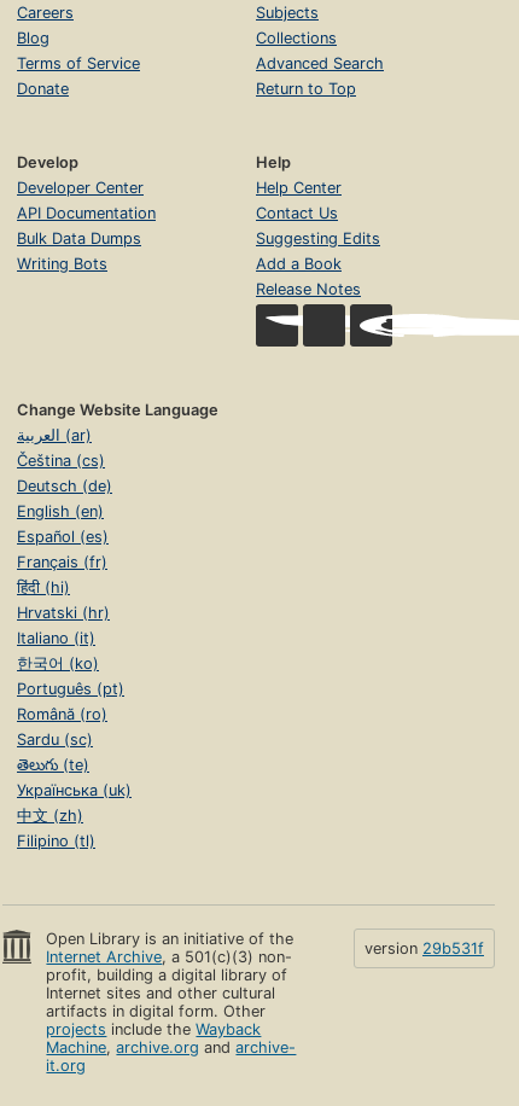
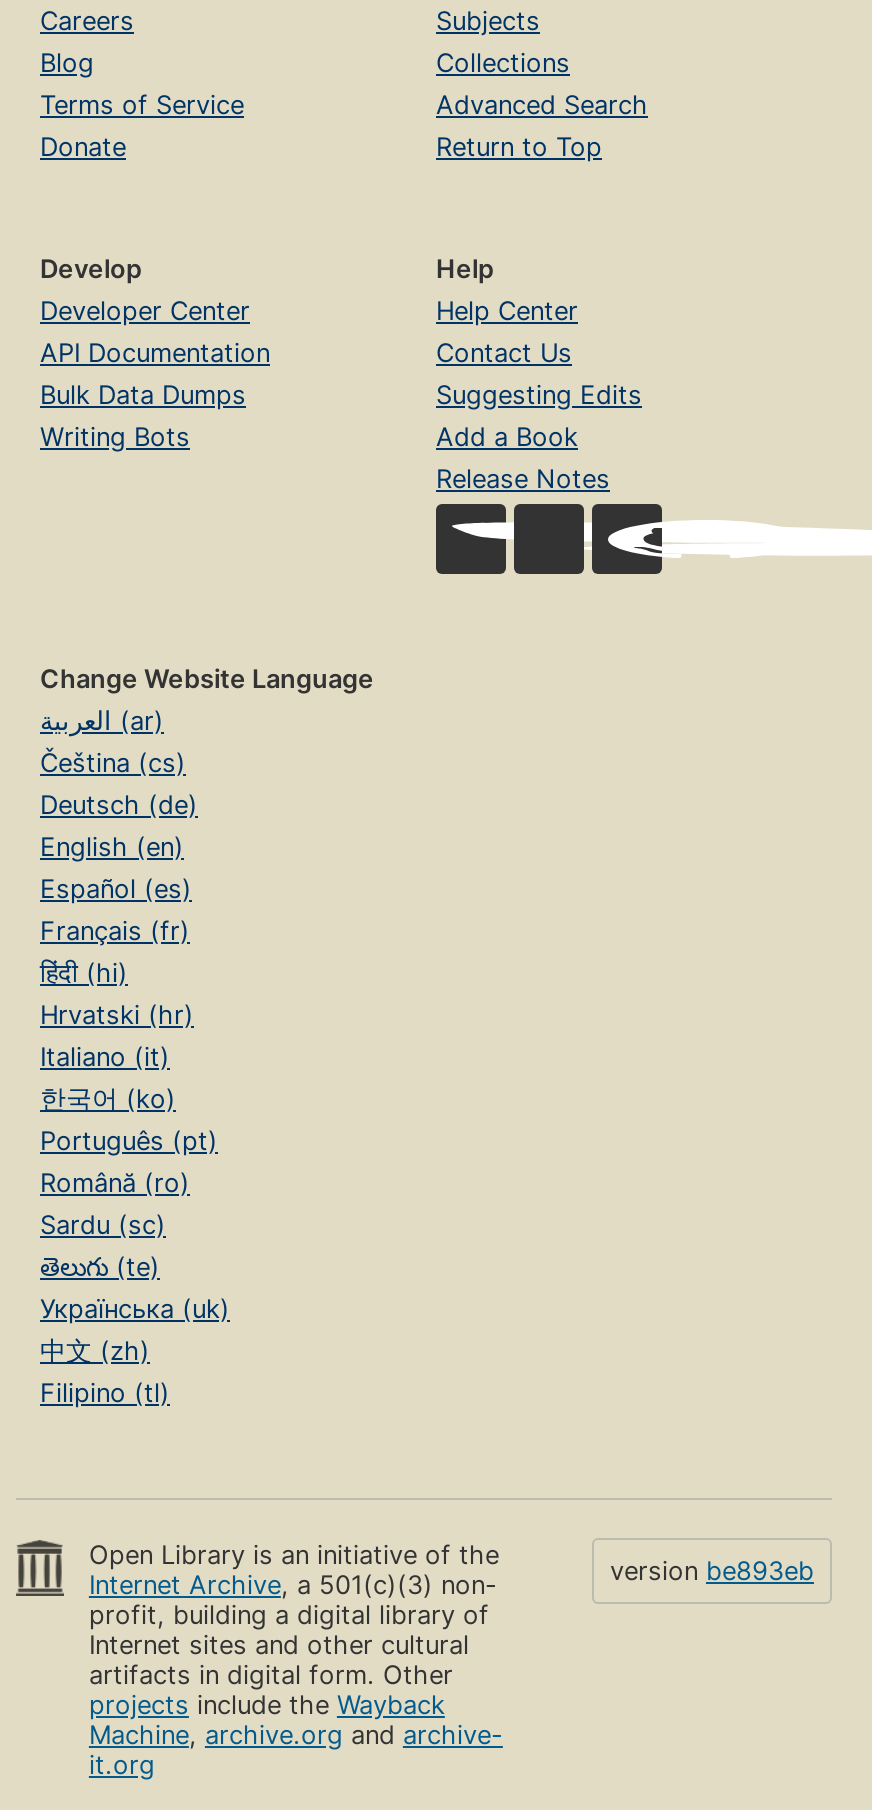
[365,940,484,958] version 29b531f -> [610,1557,814,1587] version be893eb

